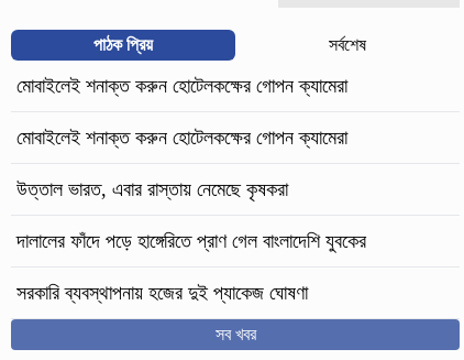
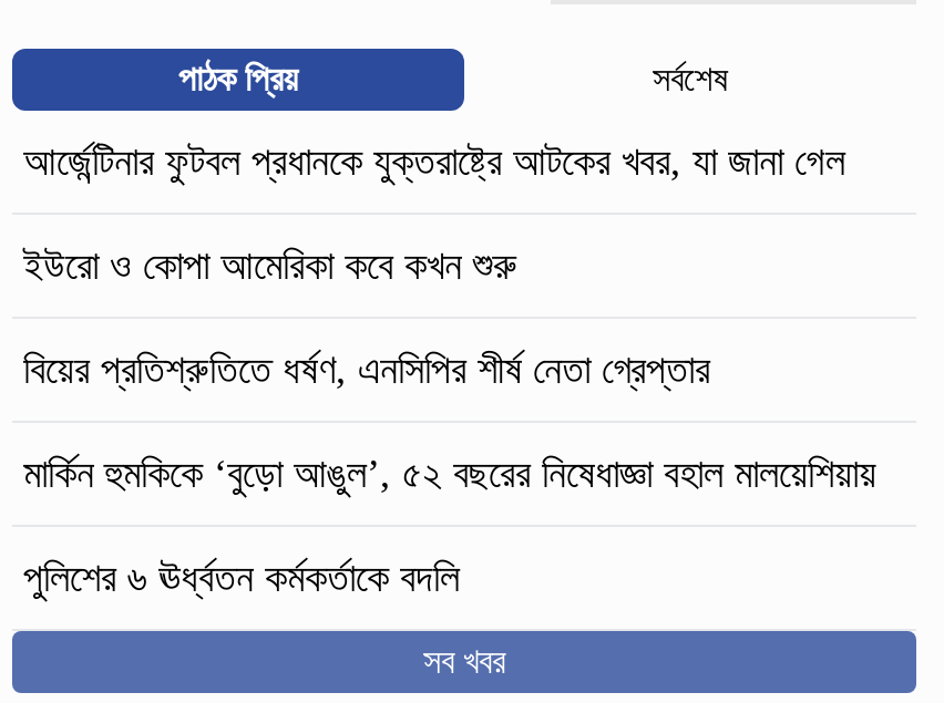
[16,75,347,97] মোবাইলেই শনাক্ত করুন হোটেলকক্ষের গোপন ক্যামেরা -> [23,140,845,184] আর্জেন্টিনার ফুটবল প্রধানকে যুক্তরাষ্ট্রে আটকের খবর, যা জানা গেল
[16,127,347,149] মোবাইলেই শনাক্ত করুন হোটেলকক্ষের গোপন ক্যামেরা -> [23,244,517,288] ইউরো ও কোপা আমেরিকা কবে কখন শুরু
[16,178,288,200] উত্তাল ভারত, এবার রাস্তায় নেমেছে কৃষকরা -> [23,348,710,392] বিয়ের প্রতিশ্রুতিতে ধর্ষণ, এনসিপির শীর্ষ নেতা গ্রেপ্তার
[16,230,366,252] দালালের ফাঁদে পড়ে হাঙ্গেরিতে প্রাণ গেল বাংলাদেশি যুবকের -> [23,452,876,496] মার্কিন হুমকিকে ‘বুড়ো আঙুল’, ৫২ বছরের নিষেধাজ্ঞা বহাল মালয়েশিয়ায়
[16,282,308,304] সরকারি ব্যবস্থাপনায় হজের দুই প্যাকেজ ঘোষণা -> [23,556,460,600] পুলিশের ৬ ঊর্ধ্বতন কর্মকর্তাকে বদলি

